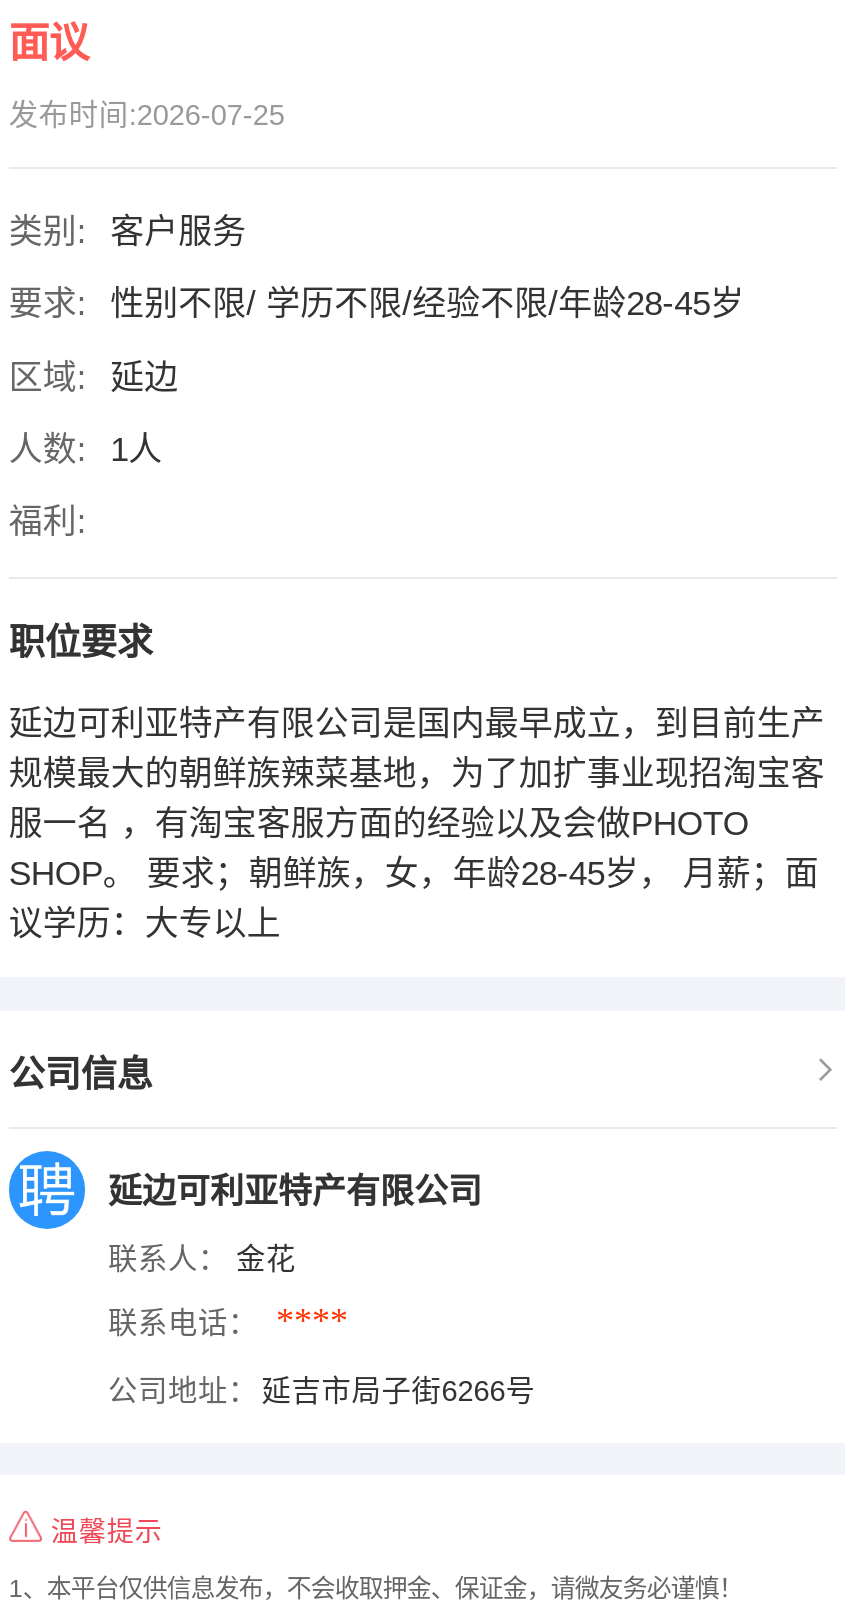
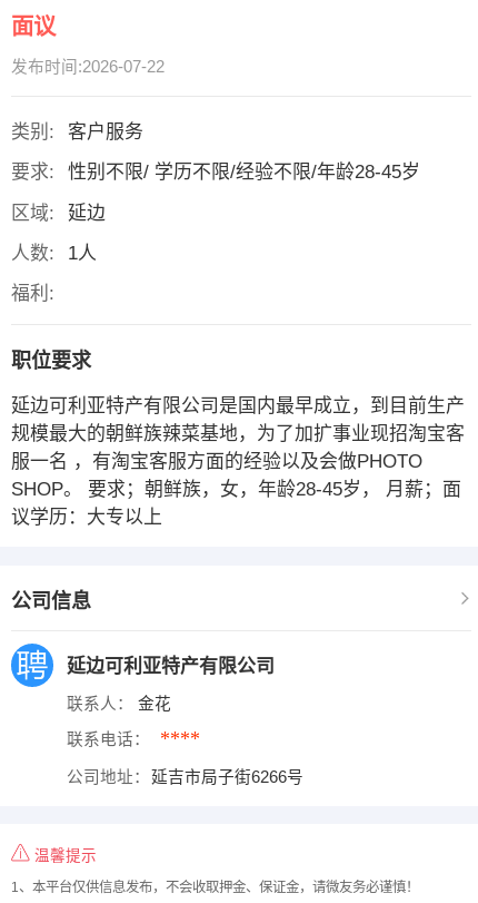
[9,99,285,131] 发布时间:2026-07-25 -> [11,58,164,76] 发布时间:2026-07-22

